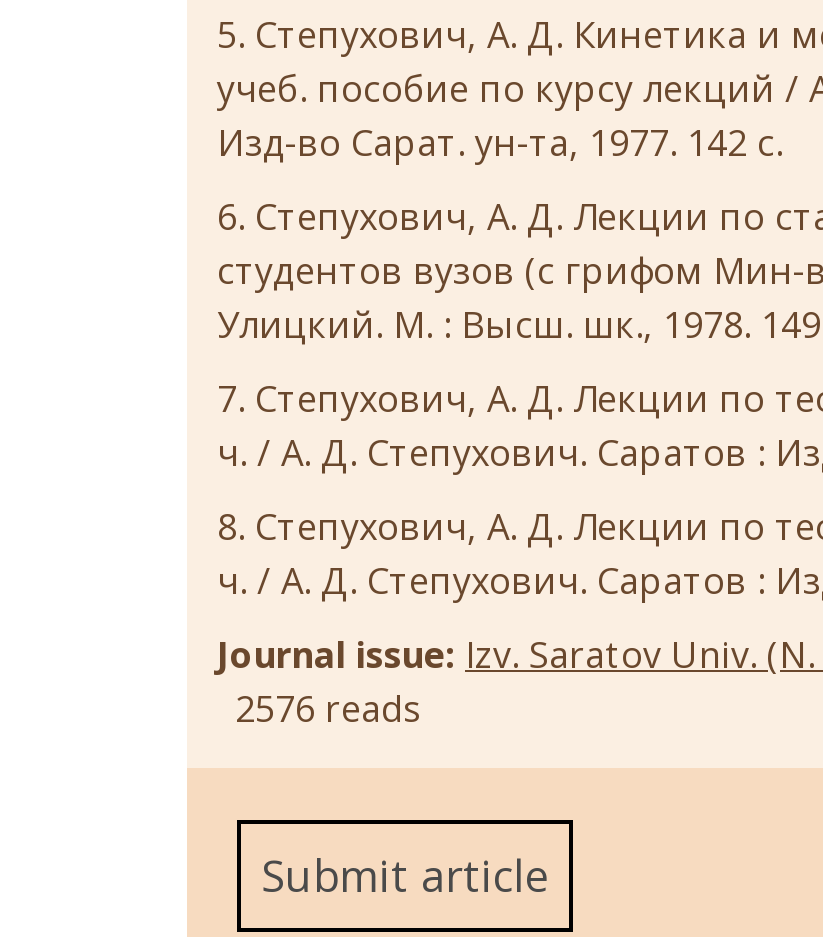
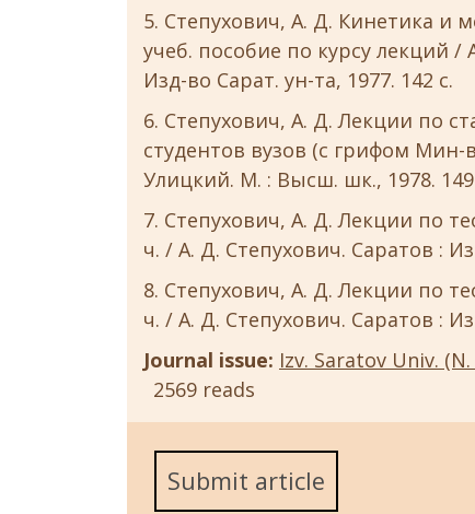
[235,685,421,733] 2576 reads -> [153,377,255,403] 2569 reads

